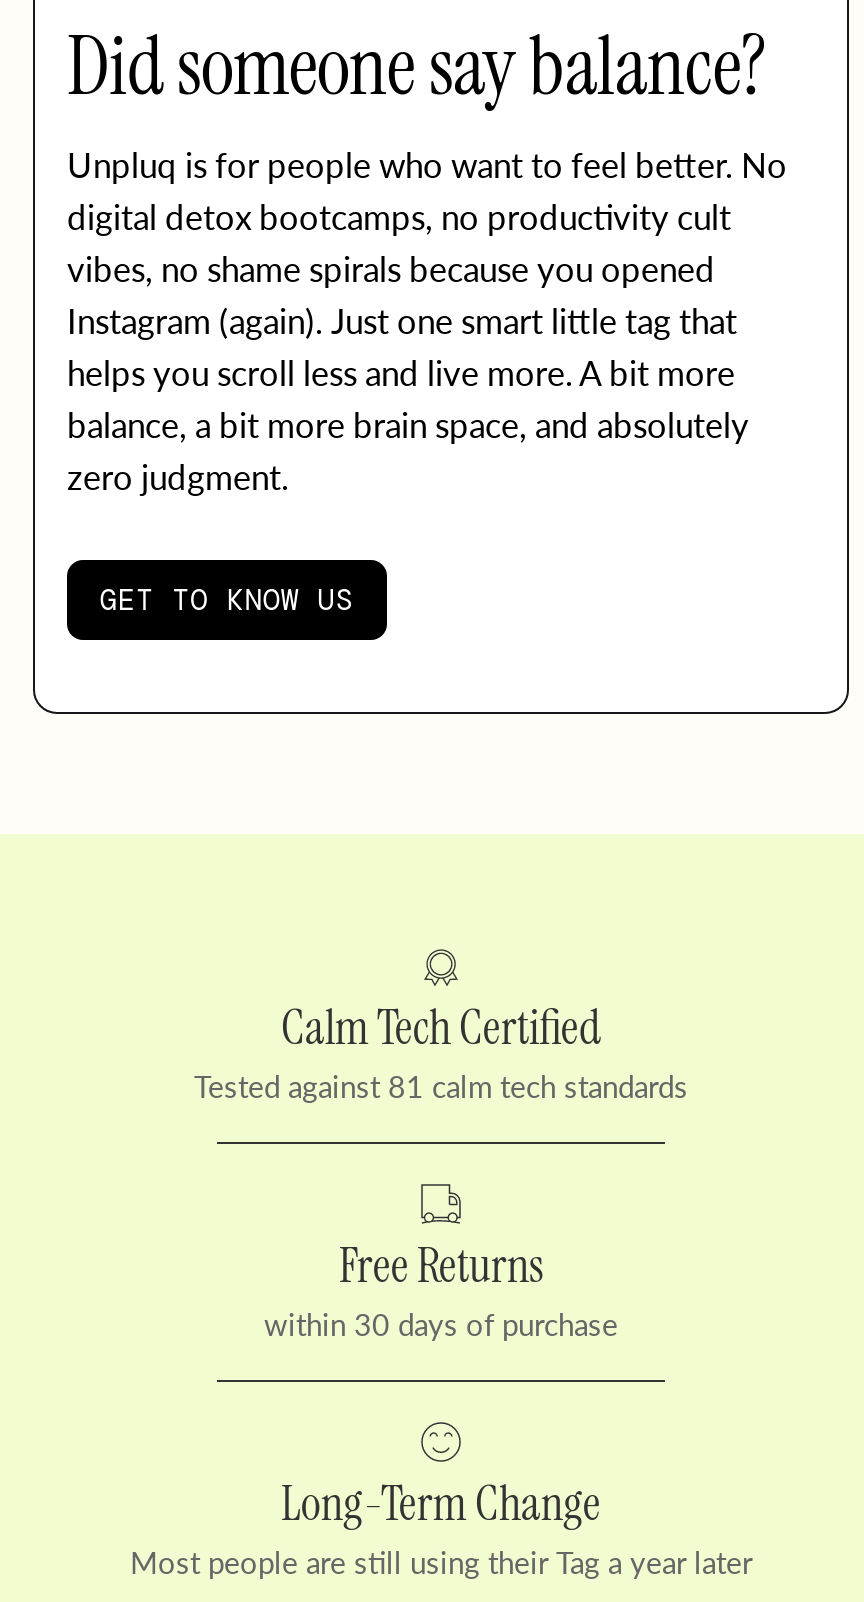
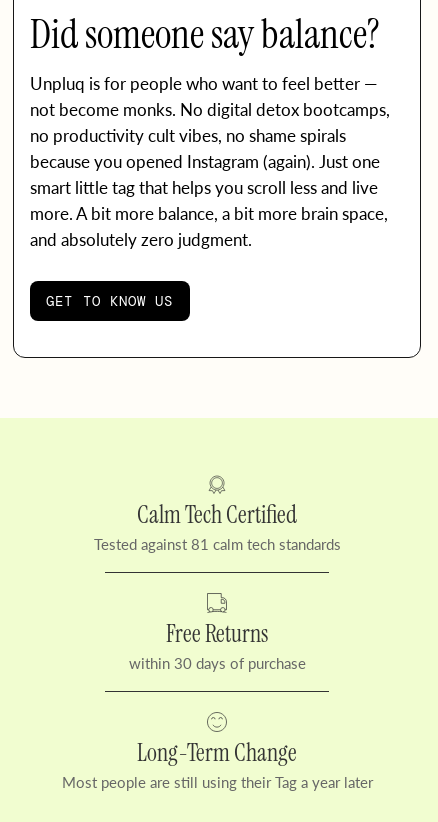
[67,144,787,498] Unpluq is for people who want to feel better. No | digital detox bootcamps, no productivity cult | vibes, no shame spirals because you opened | Instagram (again). Just one smart little tag that | helps you scroll less and live more. A bit more | balance, a bit more brain space, and absolutely | zero judgment. -> [30,73,390,250] Unpluq is for people who want to feel better — | not become monks. No digital detox bootcamps, | no productivity cult vibes, no shame spirals | because you opened Instagram (again). Just one | smart little tag that helps you scroll less and live | more. A bit more balance, a bit more brain space, | and absolutely zero judgment.

